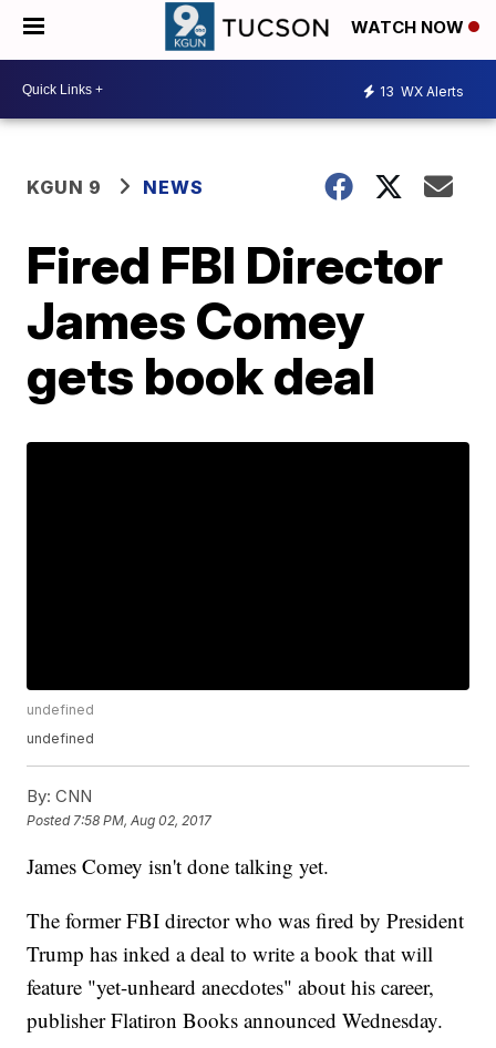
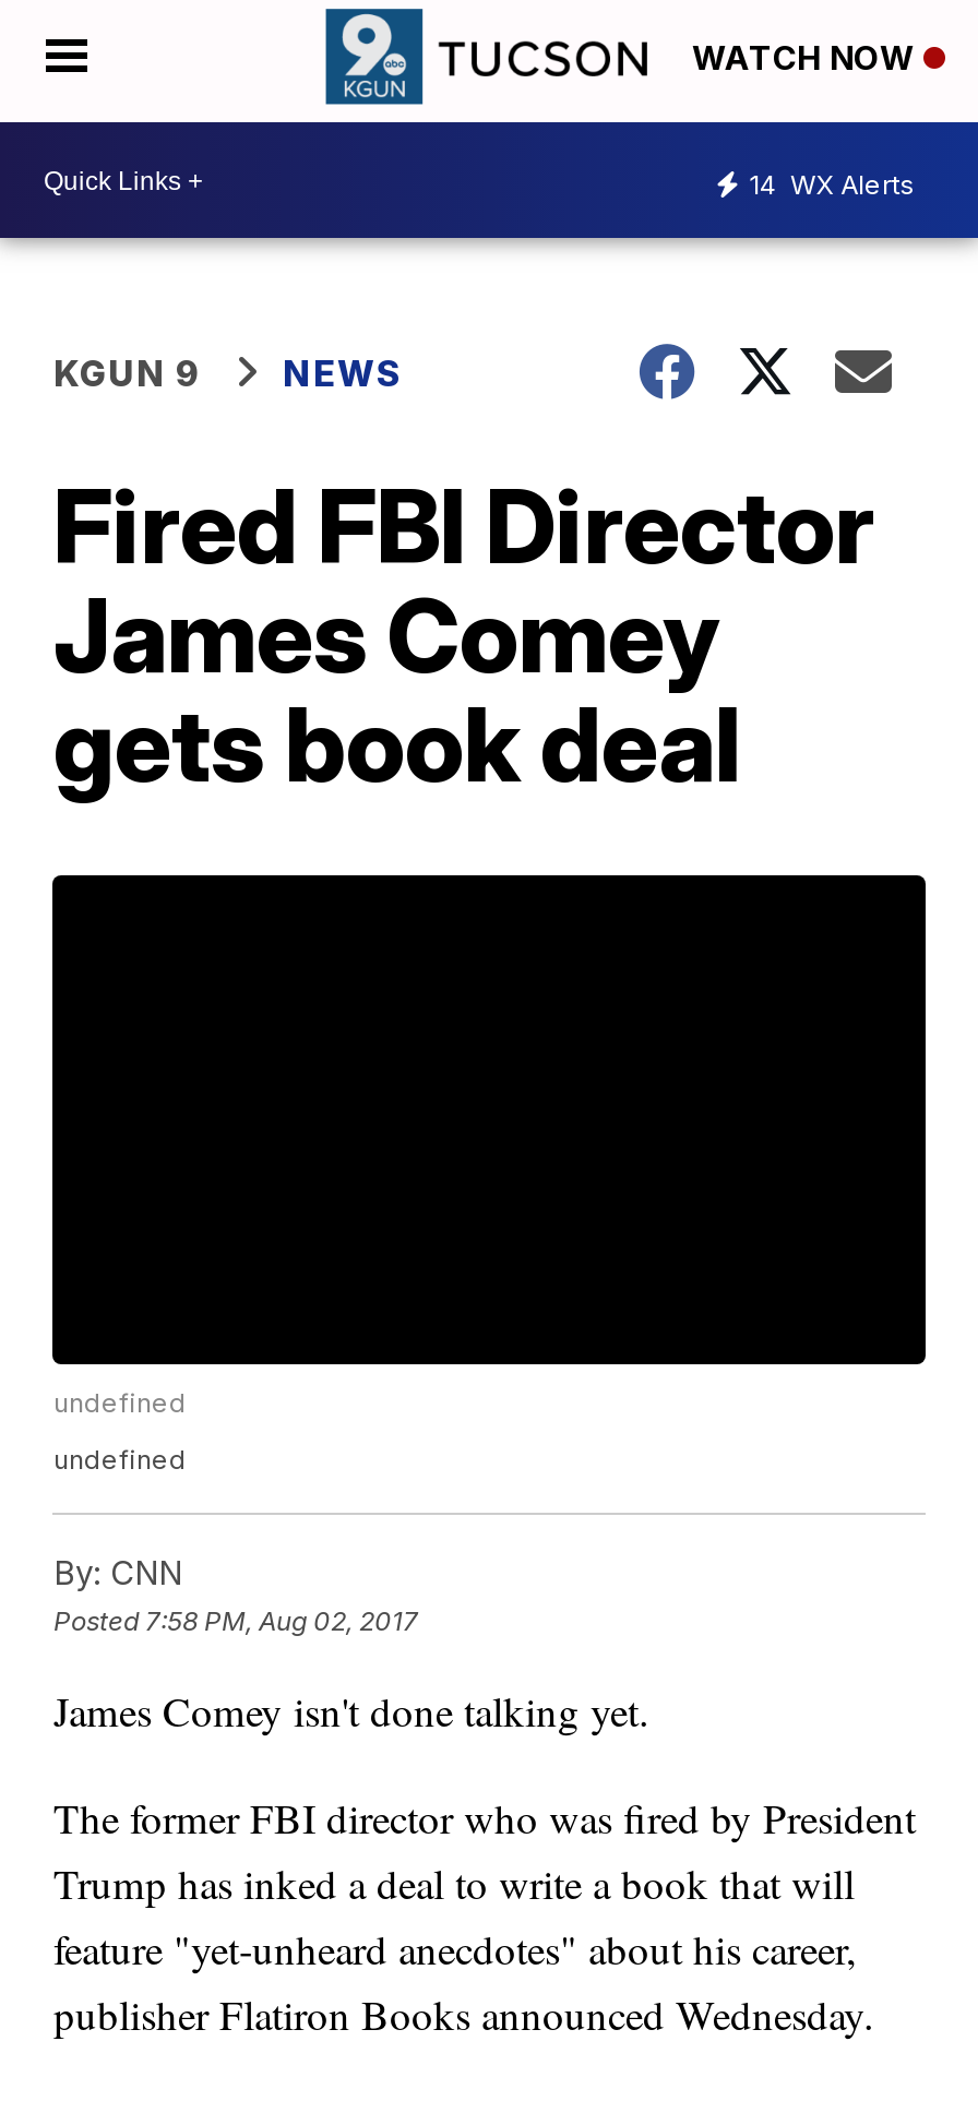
[380,83,464,99] 13 WX Alerts -> [749,167,915,200] 14 WX Alerts

